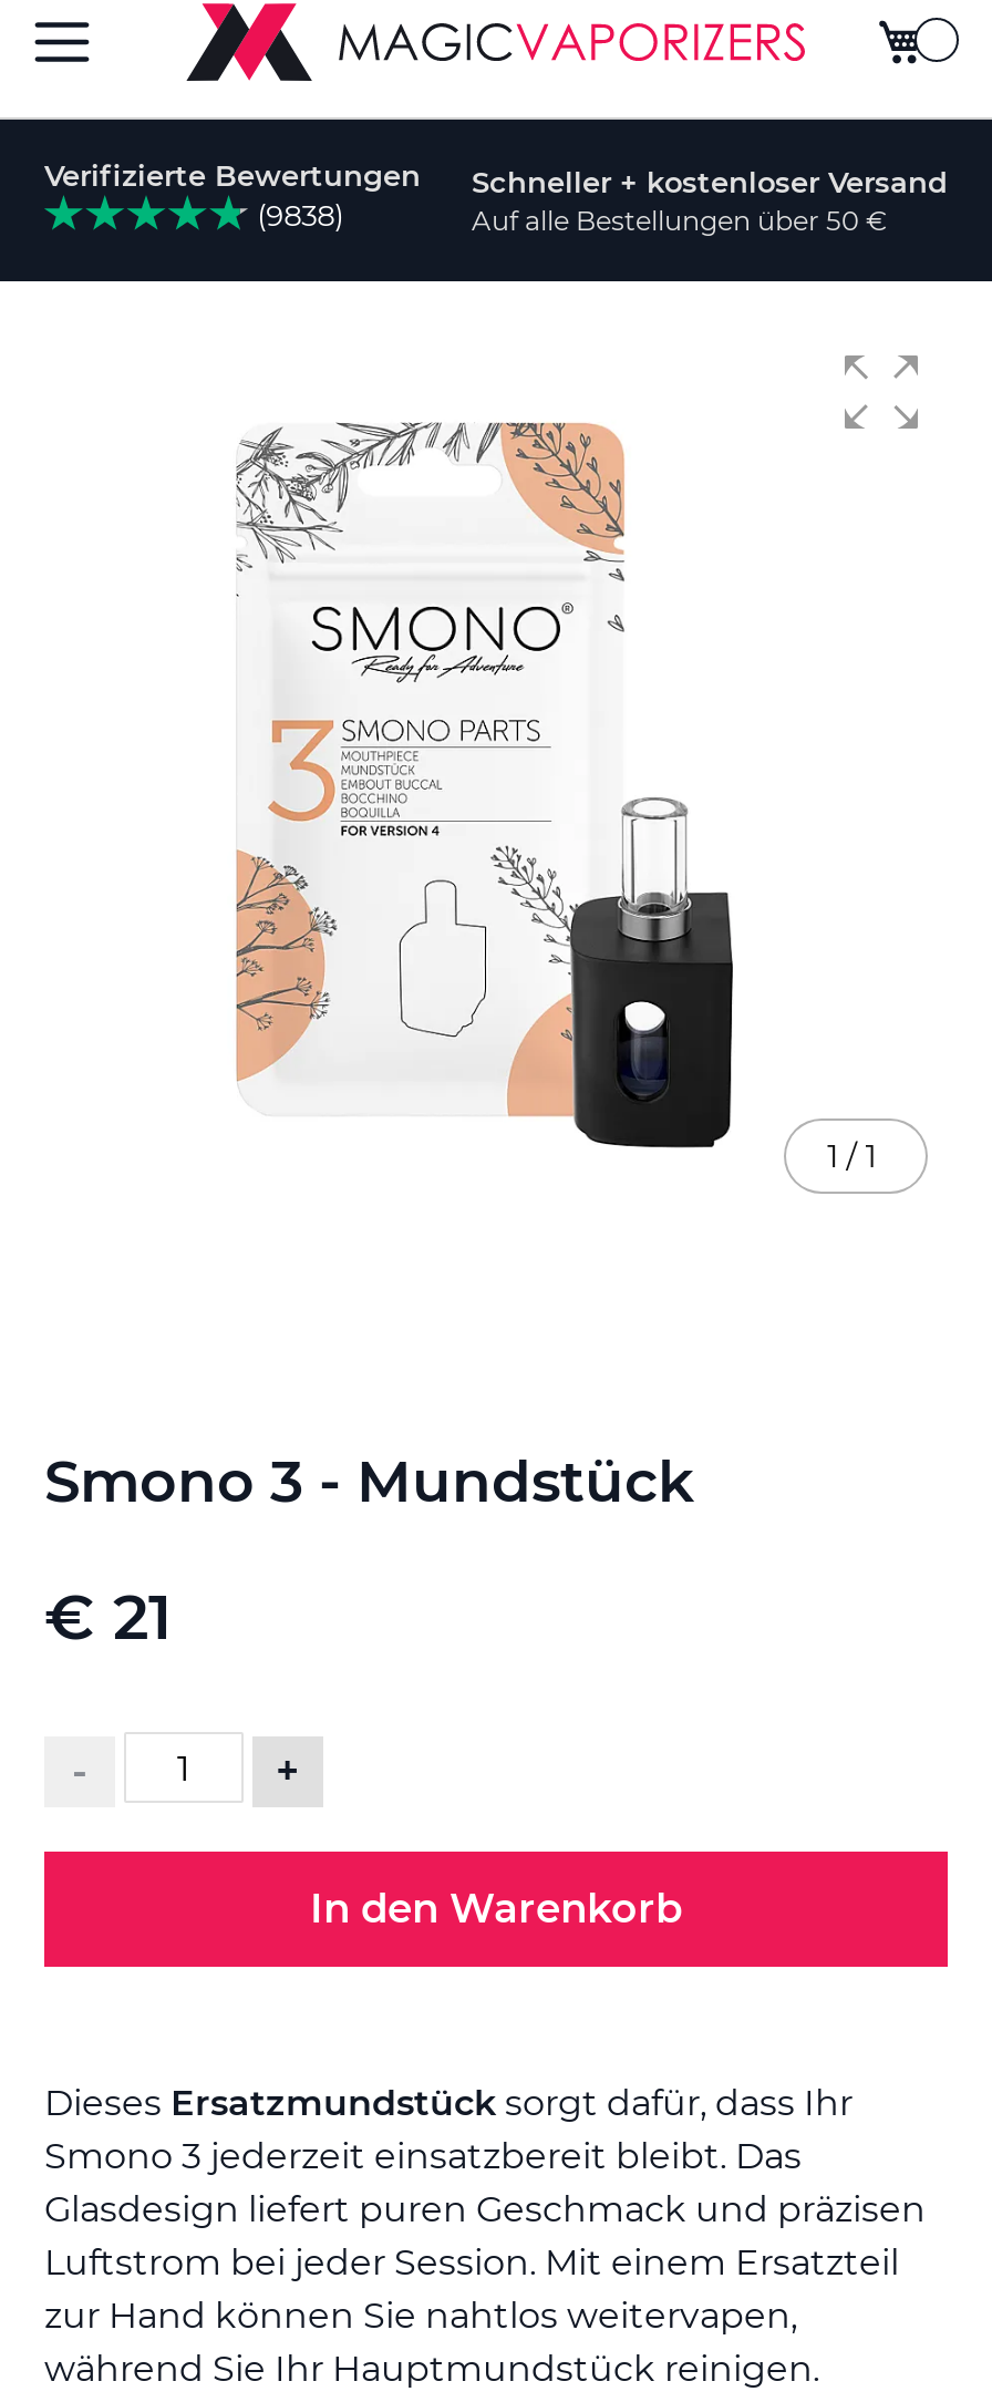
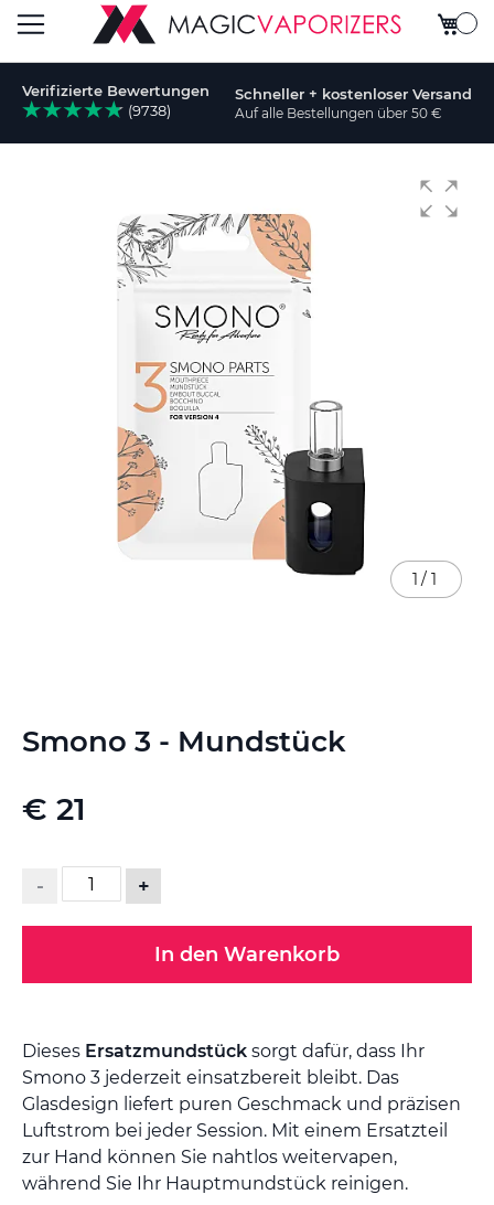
[257,197,343,232] (9838) -> [128,101,171,119] (9738)

